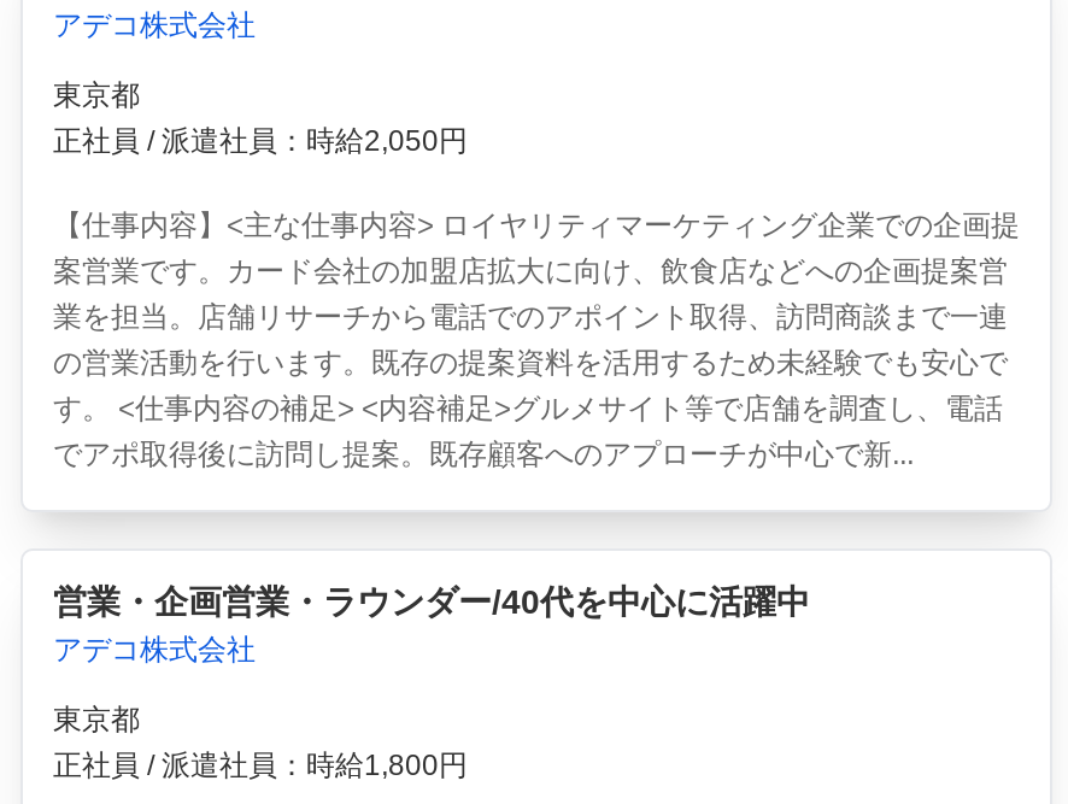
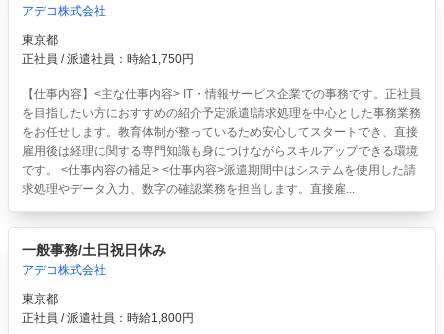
[53,125,468,159] 正社員 / 派遣社員：時給2,050円 -> [21,52,193,66] 正社員 / 派遣社員：時給1,750円
[53,209,1020,472] 【仕事内容】<主な仕事内容> ロイヤリティマーケティング企業での企画提 | 案営業です。カード会社の加盟店拡大に向け、飲食店などへの企画提案営 | 業を担当。店舗リサーチから電話でのアポイント取得、訪問商談まで一連 | の営業活動を行います。既存の提案資料を活用するため未経験でも安心で | す。 <仕事内容の補足> <内容補足>グルメサイト等で店舗を調査し、電話 | でアポ取得後に訪問し提案。既存顧客へのアプローチが中心で新... -> [21,87,420,196] 【仕事内容】<主な仕事内容> IT・情報サービス企業での事務です。正社員 | を目指したい方におすすめの紹介予定派遣!請求処理を中心とした事務業務 | をお任せします。教育体制が整っているため安心してスタートでき、直接 | 雇用後は経理に関する専門知識も身につけながらスキルアップできる環境 | です。 <仕事内容の補足> <仕事内容>派遣期間中はシステムを使用した請 | 求処理やデータ入力、数字の確認業務を担当します。直接雇...
[53,583,810,622] 営業・企画営業・ラウンダー/40代を中心に活躍中 -> [21,242,165,258] 一般事務/土日祝日休み

